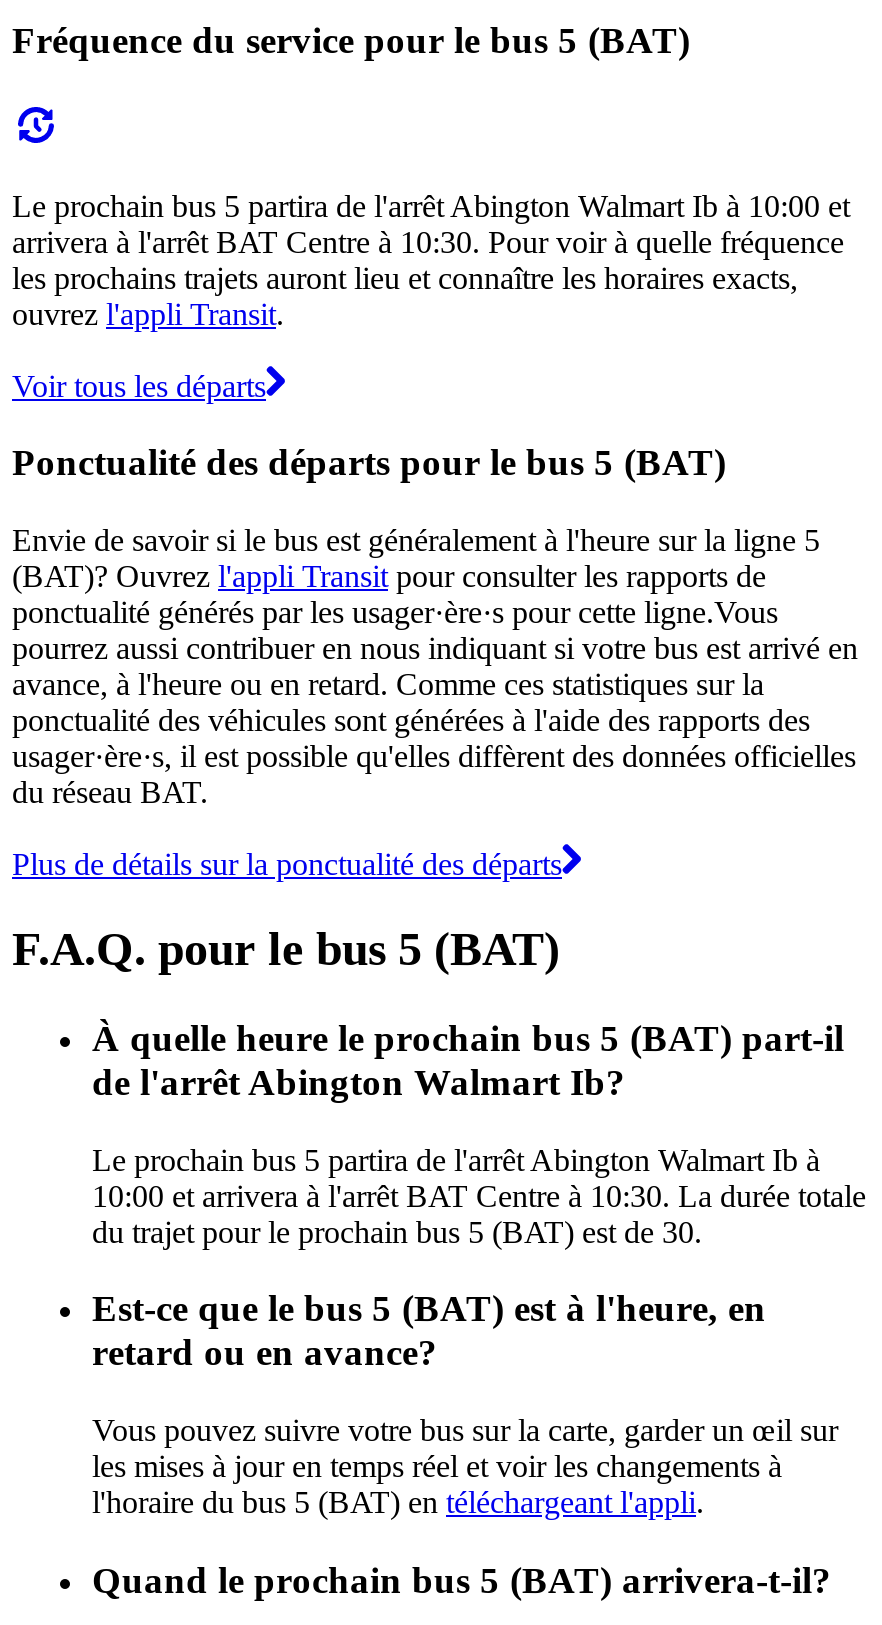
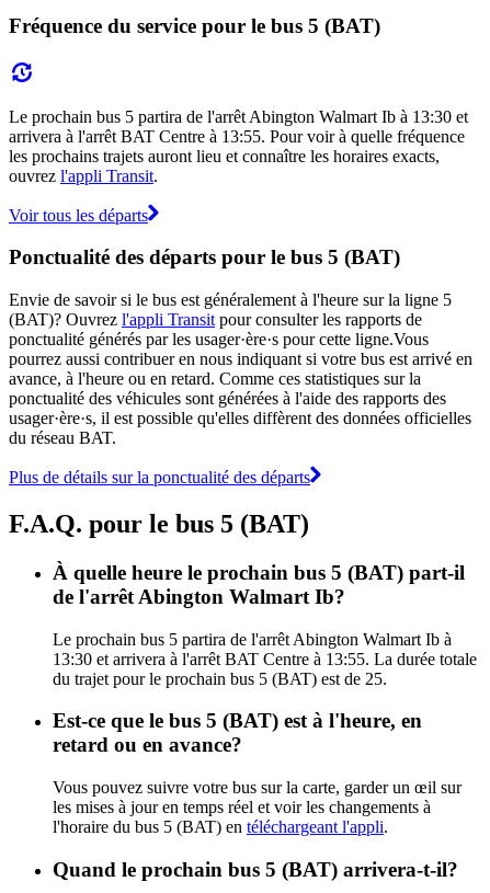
[12,188,850,222] Le prochain bus 5 partira de l'arrêt Abington Walmart Ib à 10:00 et -> [9,107,468,125] Le prochain bus 5 partira de l'arrêt Abington Walmart Ib à 13:30 et
[12,224,844,258] arrivera à l'arrêt BAT Centre à 10:30. Pour voir à quelle fréquence -> [9,127,465,145] arrivera à l'arrêt BAT Centre à 13:55. Pour voir à quelle fréquence
[92,1178,866,1212] 10:00 et arrivera à l'arrêt BAT Centre à 10:30. La durée totale -> [53,649,477,668] 13:30 et arrivera à l'arrêt BAT Centre à 13:55. La durée totale
[92,1214,702,1248] du trajet pour le prochain bus 5 (BAT) est de 30. -> [53,669,387,688] du trajet pour le prochain bus 5 (BAT) est de 25.

